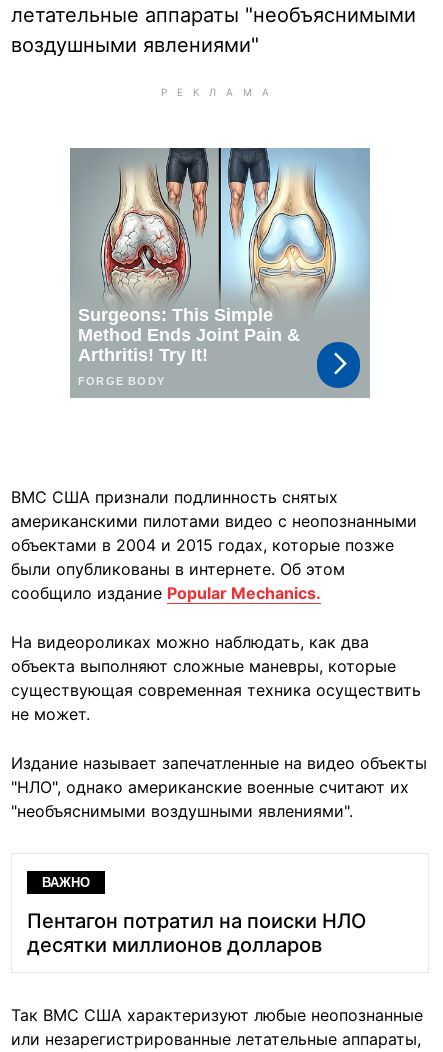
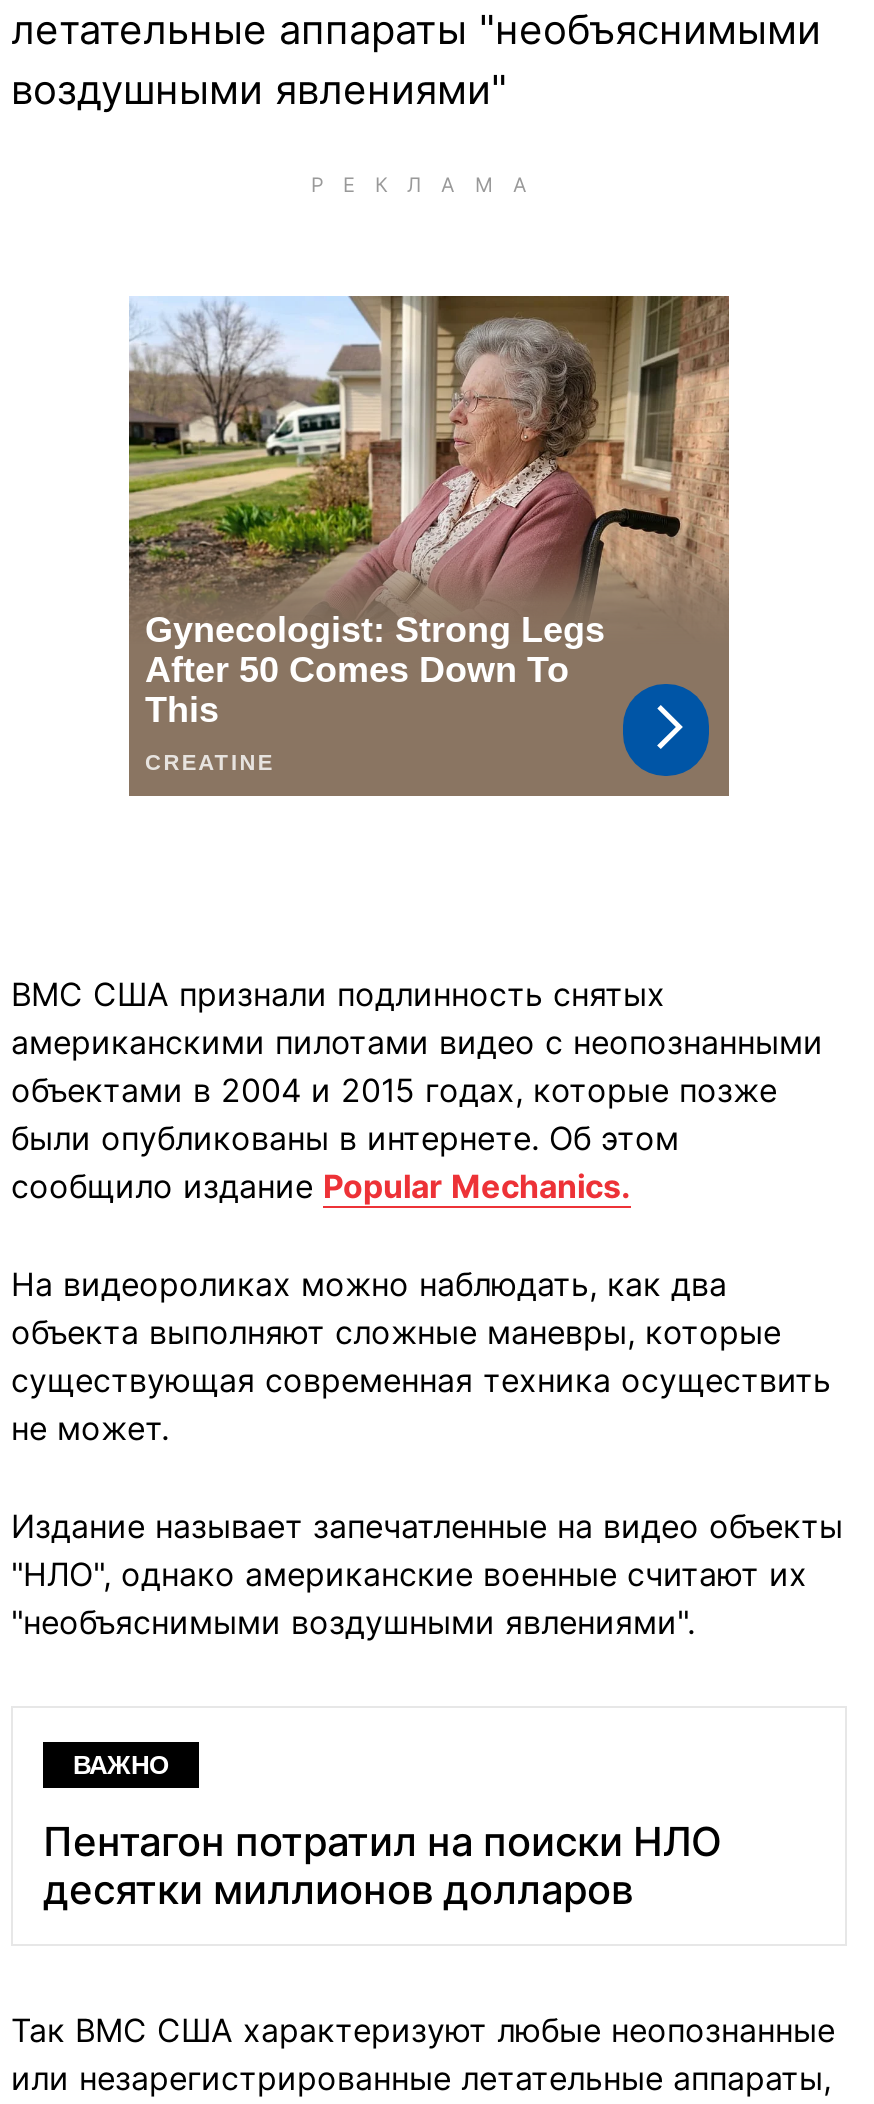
[69,147,371,398] [image] -> [127,294,731,796] [image]

